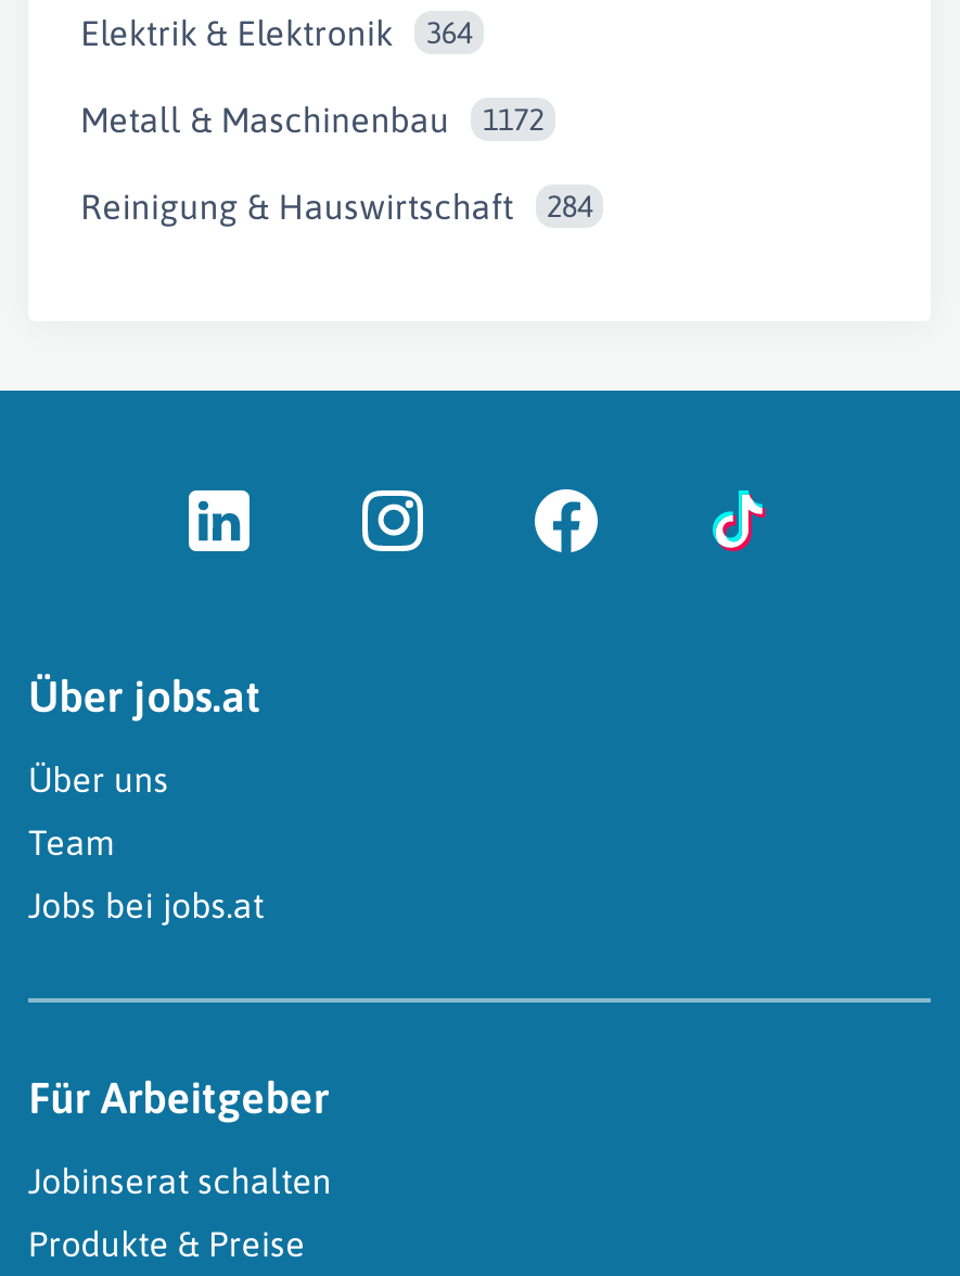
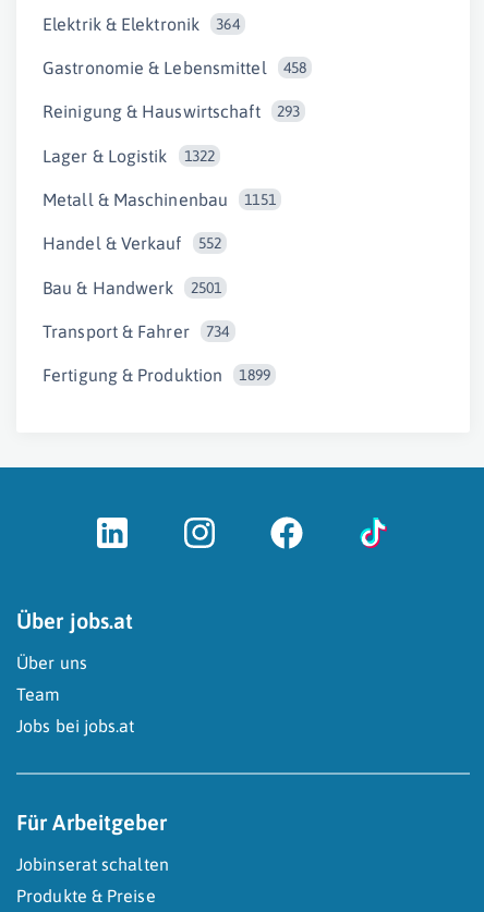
moved [80,99,449,138] -> [43,189,228,209]: Metall & Maschinenbau
[482,102,544,137] 1172 -> [43,57,306,77] Gastronomie & Lebensmittel | 458
[546,189,592,224] 284 -> [43,102,300,384] 293 | Lager & Logistik | 1322 | 1151 | Handel & Verkauf | 552 | Bau & Handwerk | 2501 | Transport & Fahrer | 734 | Fertigung & Produktion | 1899

